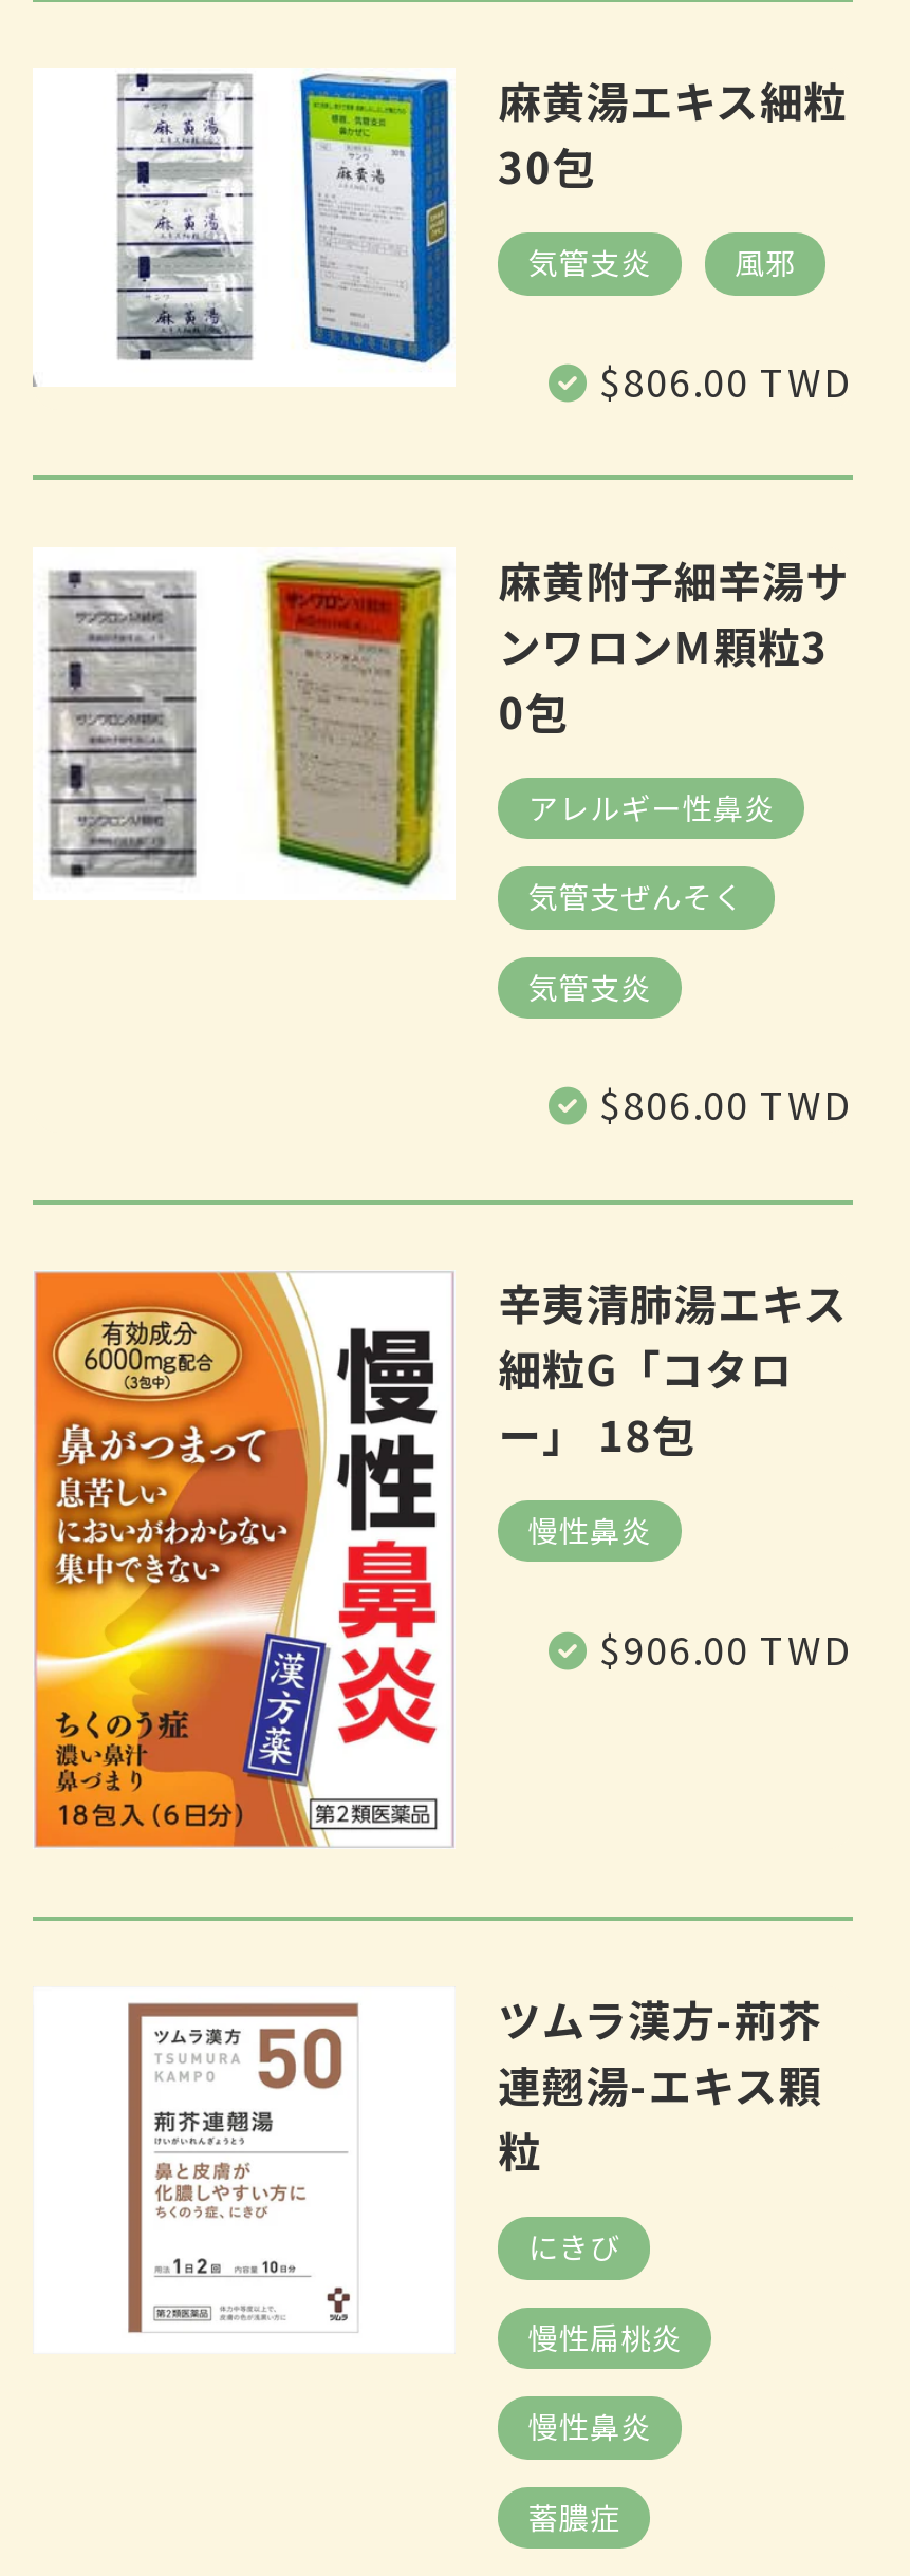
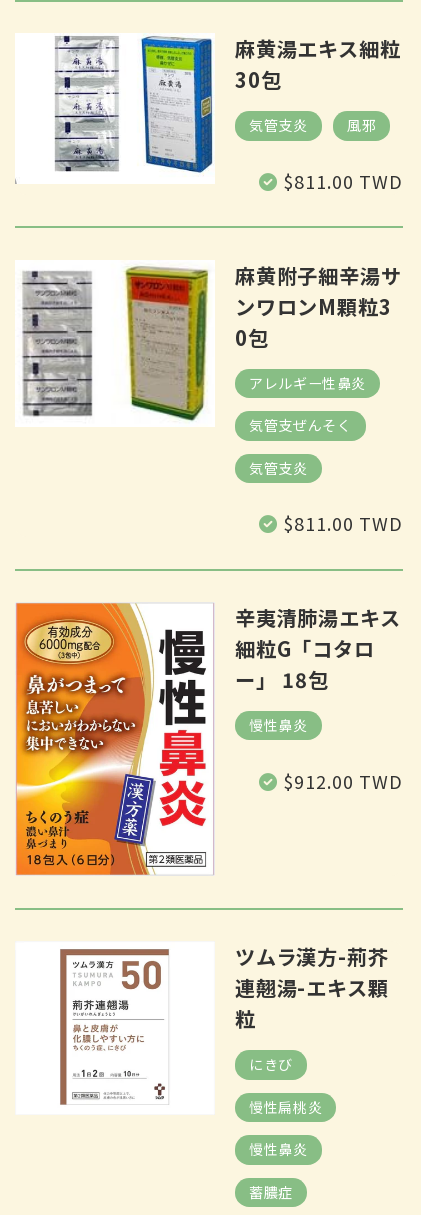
[589,352,853,407] $806.00 TWD -> [278,168,403,194] $811.00 TWD
[589,1076,853,1131] $806.00 TWD -> [278,510,403,536] $811.00 TWD
[589,1620,853,1675] $906.00 TWD -> [278,768,403,794] $912.00 TWD

